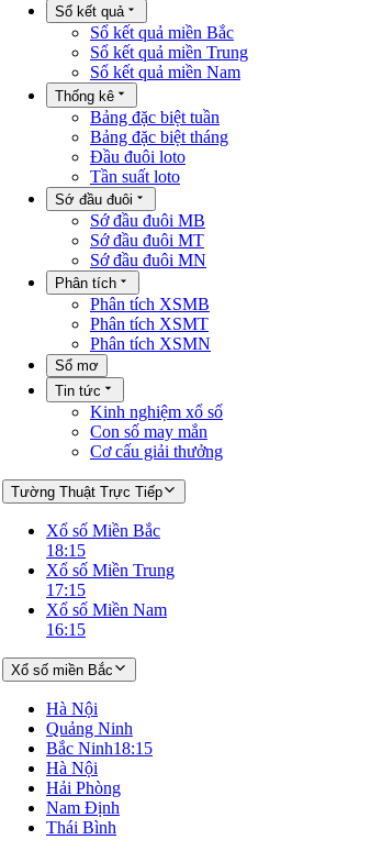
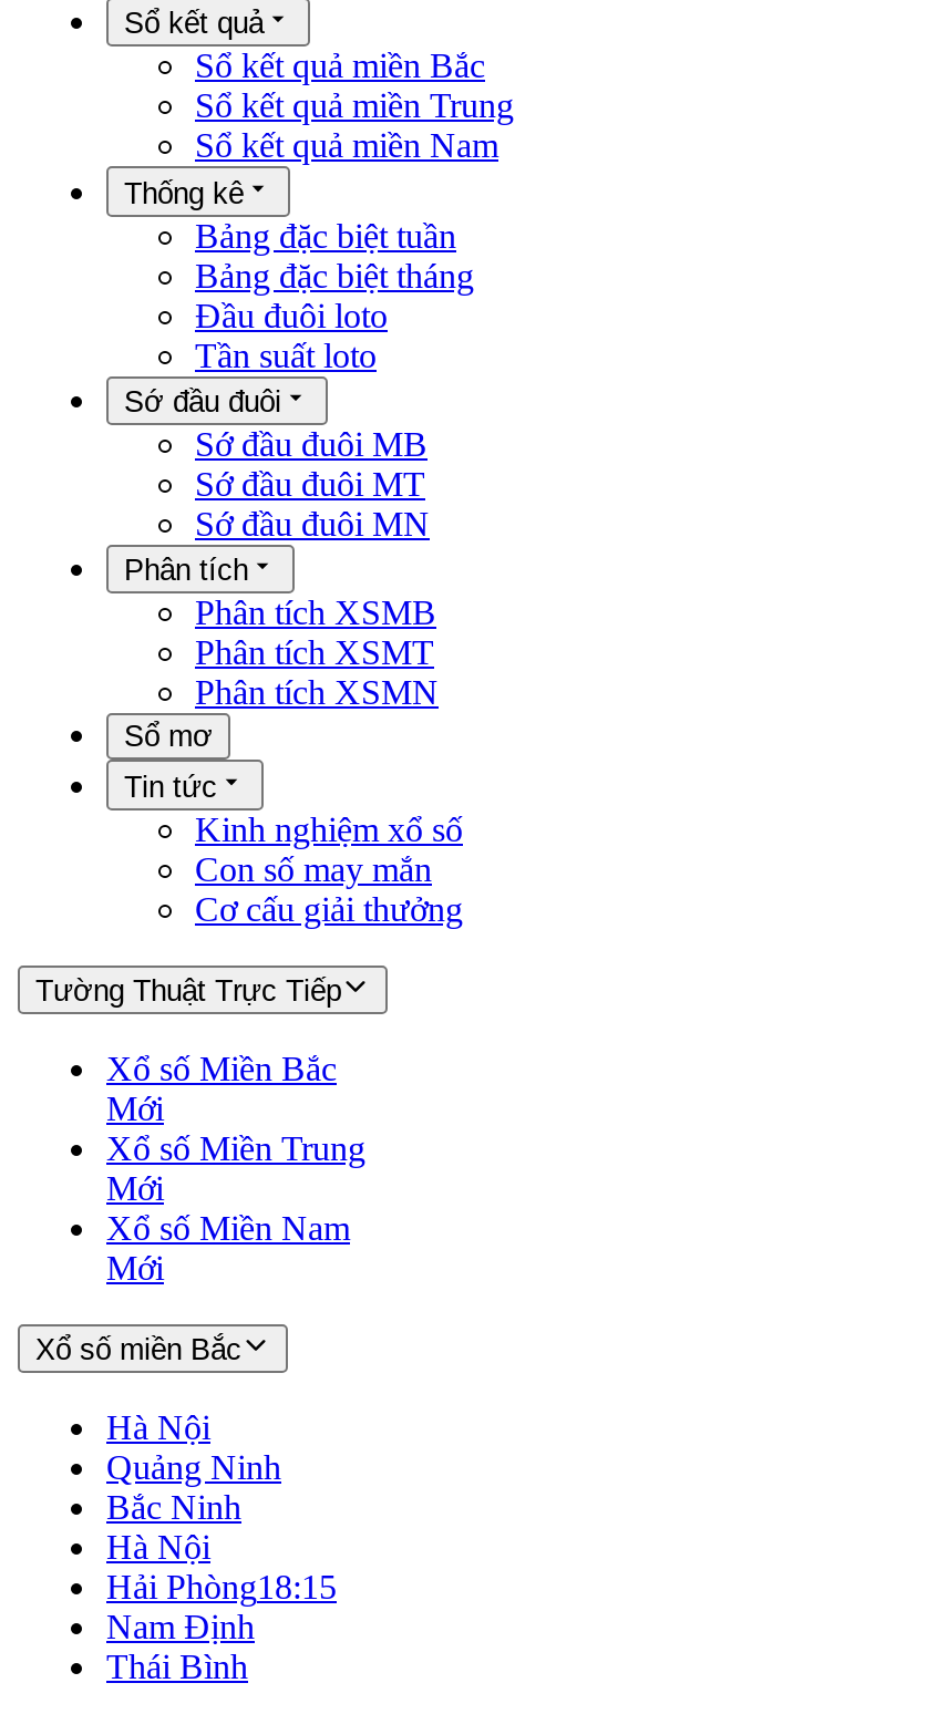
[46,541,86,560] 18:15 -> [106,1090,164,1127] Mới
[46,581,86,599] 17:15 -> [106,1169,164,1207] Mới
[46,620,86,639] 16:15 -> [106,1249,164,1287] Mới
[46,739,153,758] Bắc Ninh18:15 -> [106,1489,241,1526] Bắc Ninh
[46,779,121,797] Hải Phòng -> [106,1569,337,1606] Hải Phòng18:15

